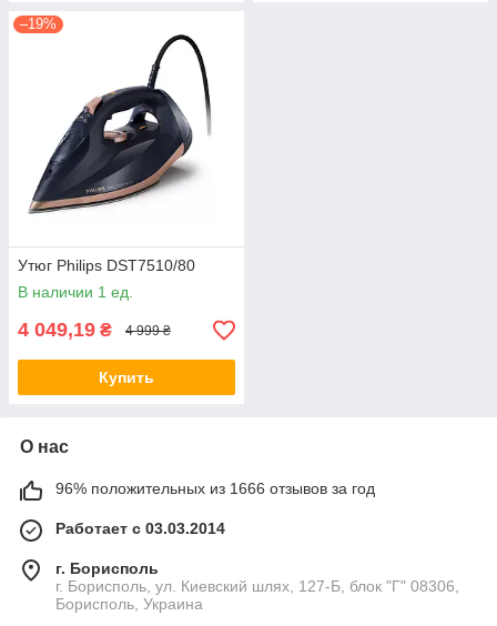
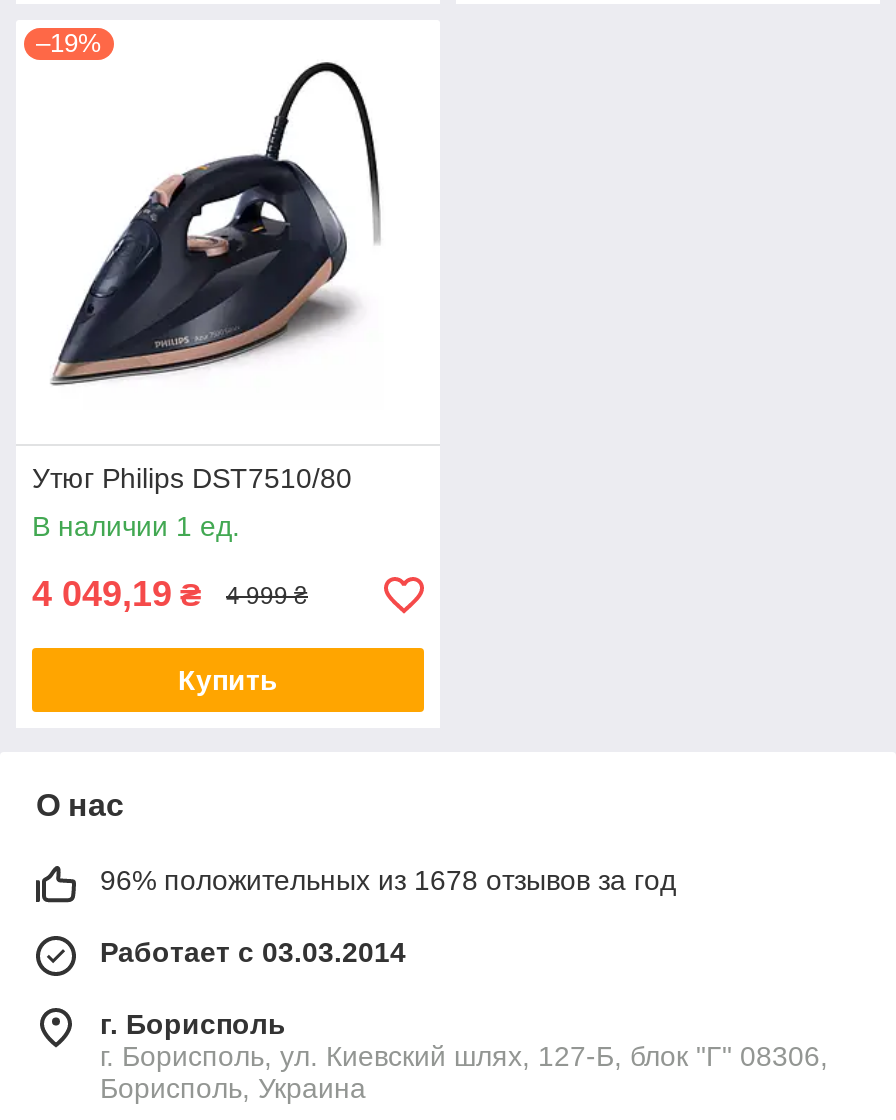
[55,480,375,498] 96% положительных из 1666 отзывов за год -> [100,865,676,897] 96% положительных из 1678 отзывов за год

